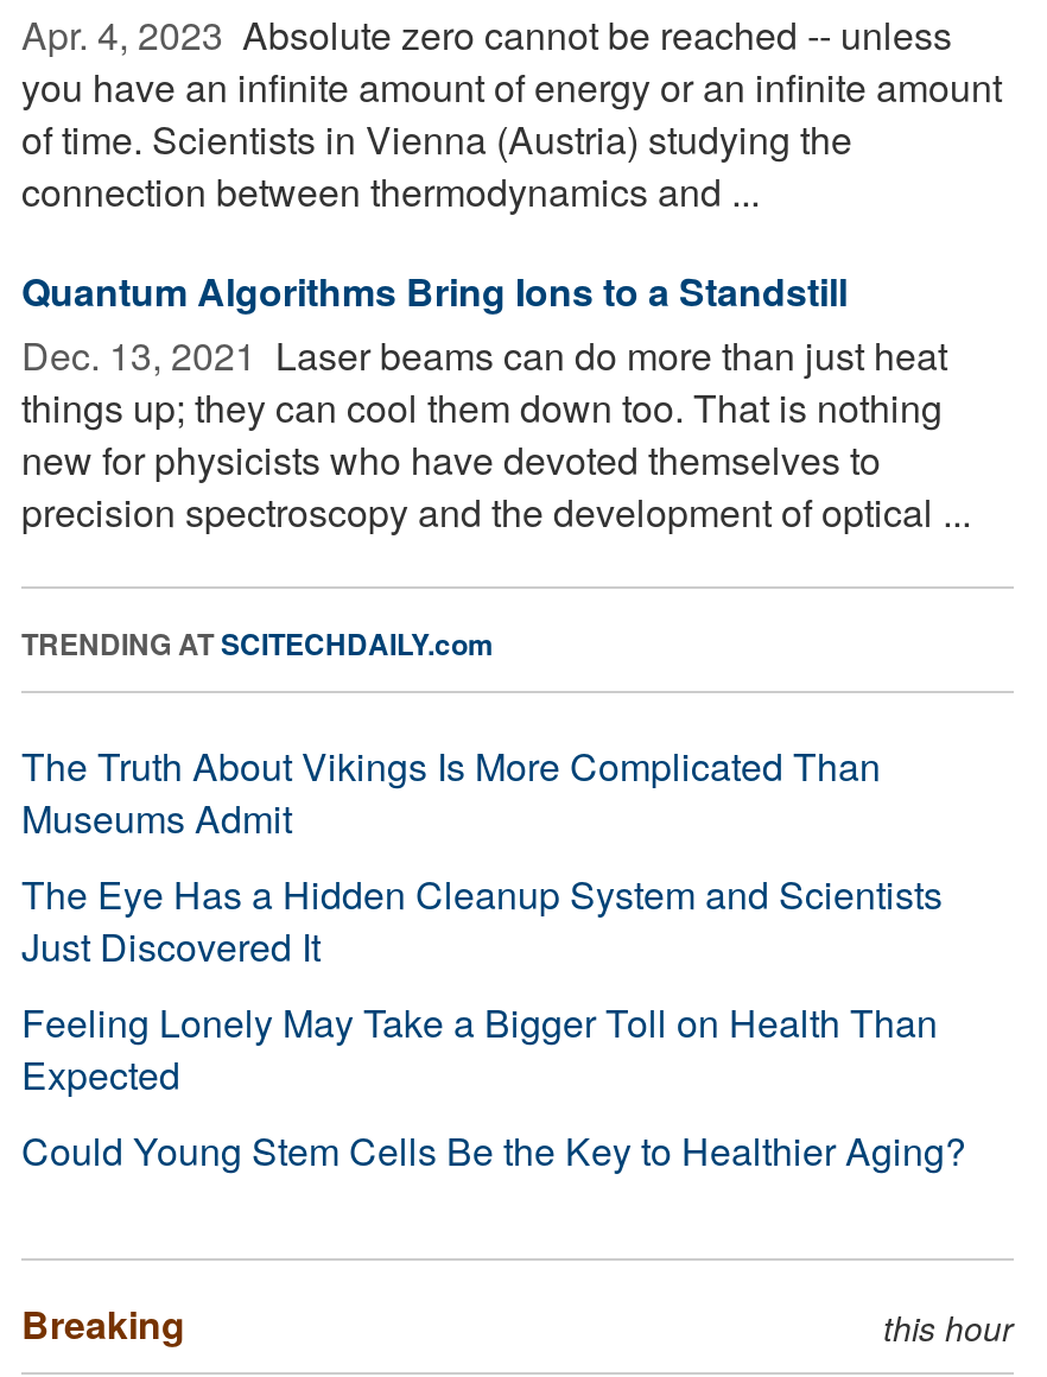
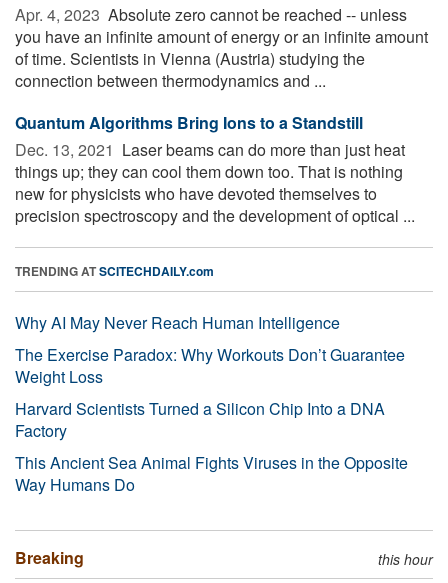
[21,738,966,1177] The Truth About Vikings Is More Complicated Than | Museums Admit | The Eye Has a Hidden Cleanup System and Scientists | Just Discovered It | Feeling Lonely May Take a Bigger Toll on Health Than | Expected | Could Young Stem Cells Be the Key to Healthier Aging? -> [15,311,408,496] Why AI May Never Reach Human Intelligence | The Exercise Paradox: Why Workouts Don’t Guarantee | Weight Loss | Harvard Scientists Turned a Silicon Chip Into a DNA | Factory | This Ancient Sea Animal Fights Viruses in the Opposite | Way Humans Do

